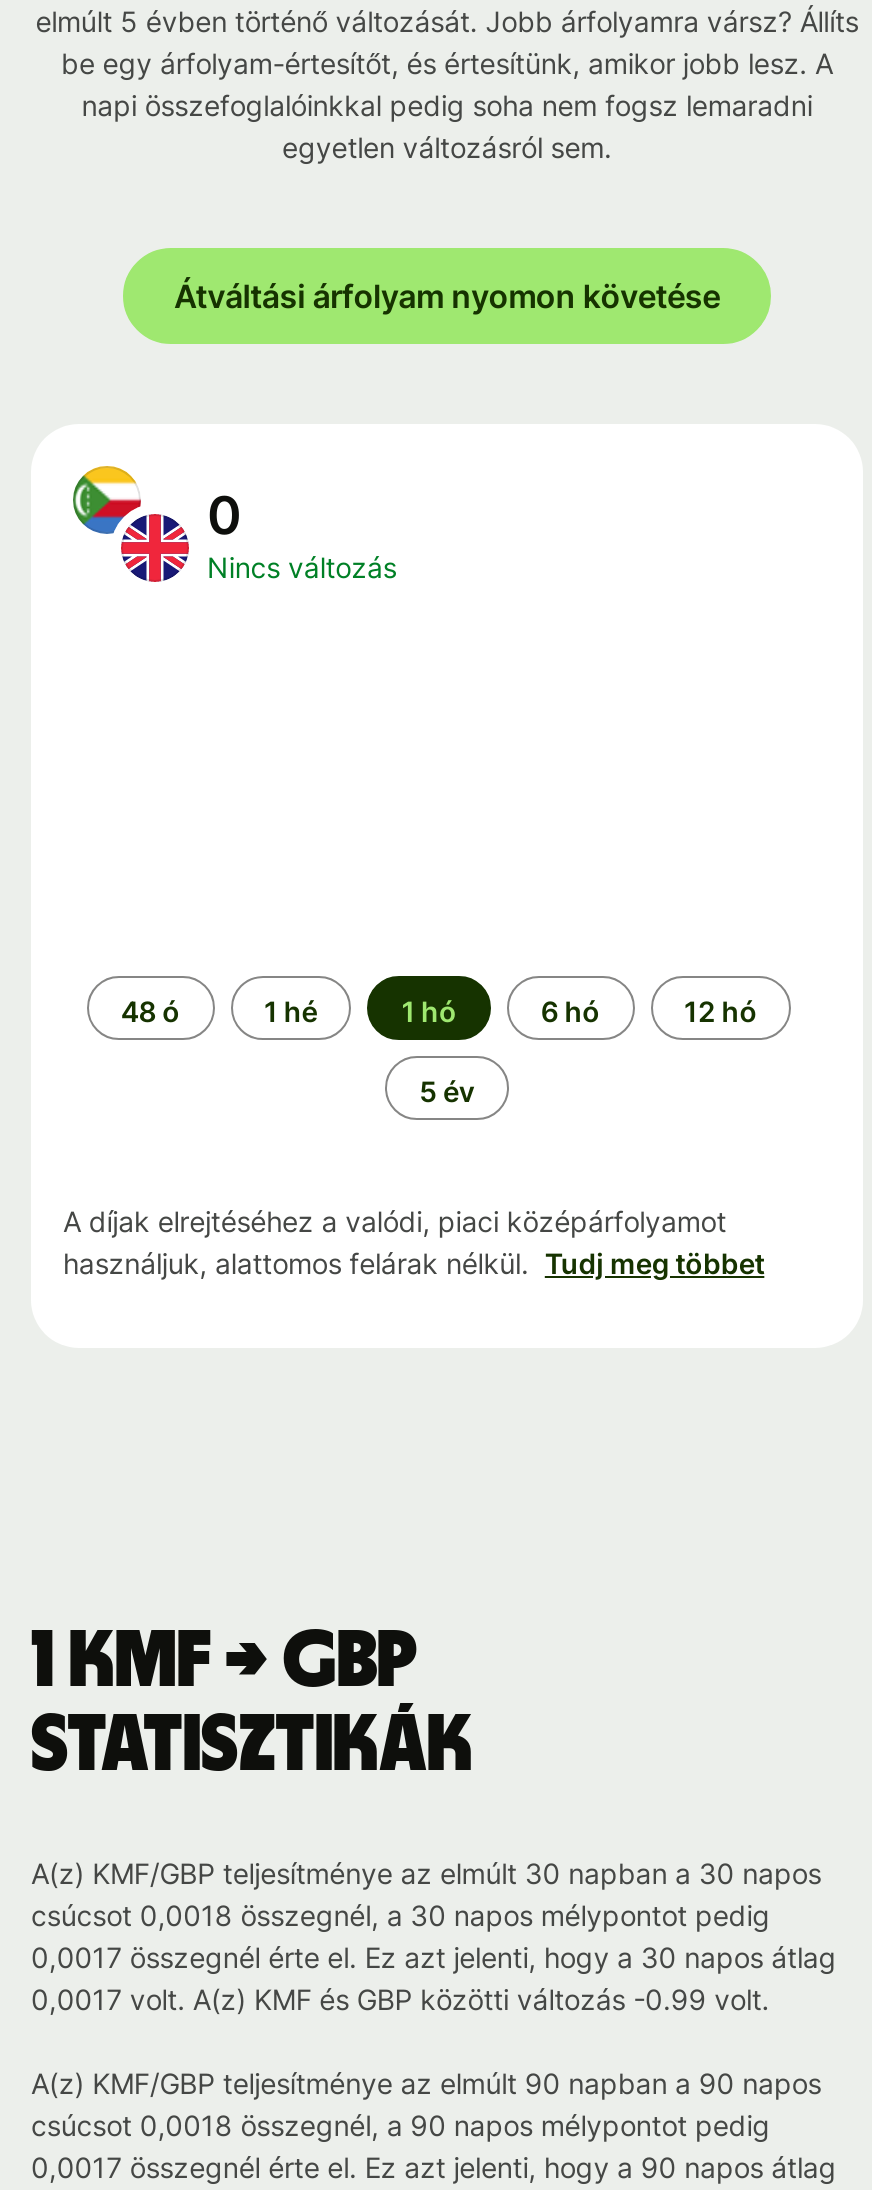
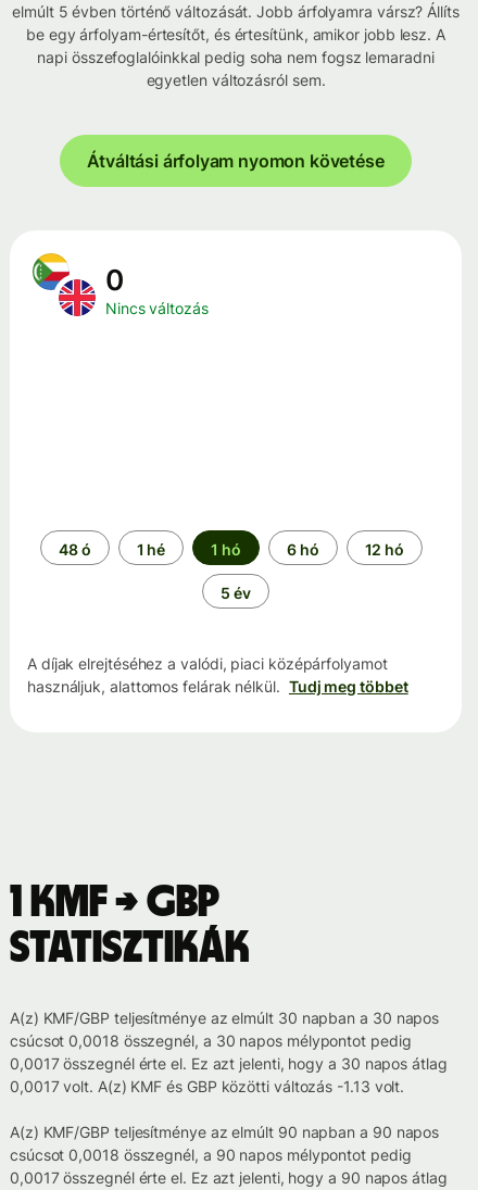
[31,1982,769,2016] 0,0017 volt. A(z) KMF és GBP közötti változás -0.99 volt. -> [10,1077,404,1096] 0,0017 volt. A(z) KMF és GBP közötti változás -1.13 volt.

